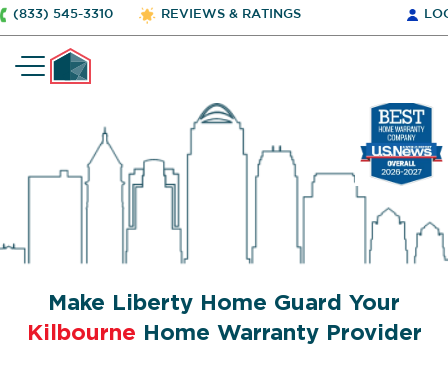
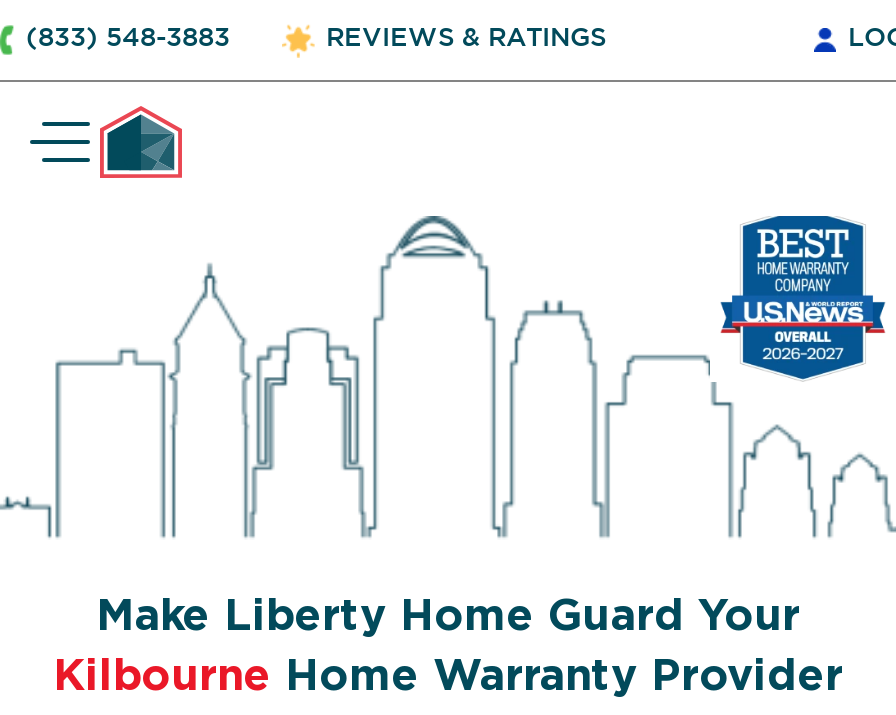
[13,9,113,20] (833) 545-3310 -> [26,28,230,50] (833) 548-3883

